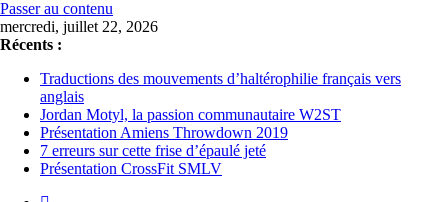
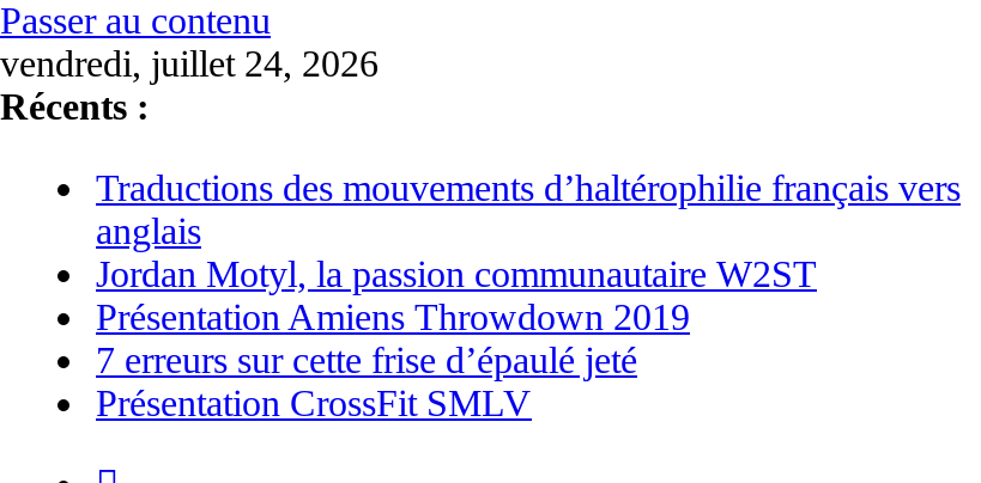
[0,18,158,35] mercredi, juillet 22, 2026 -> [0,43,379,84] vendredi, juillet 24, 2026

